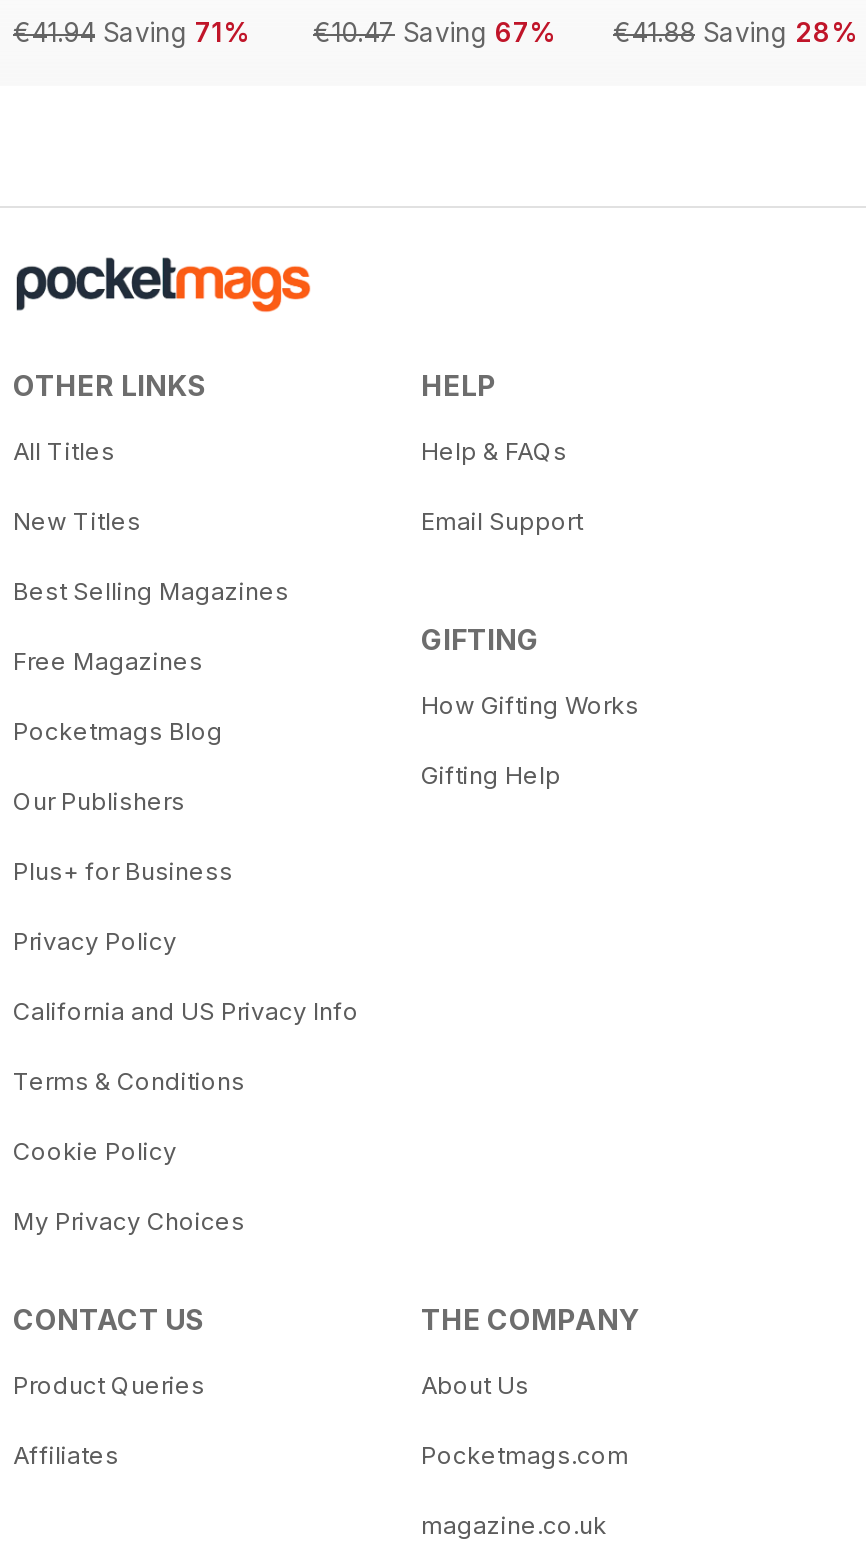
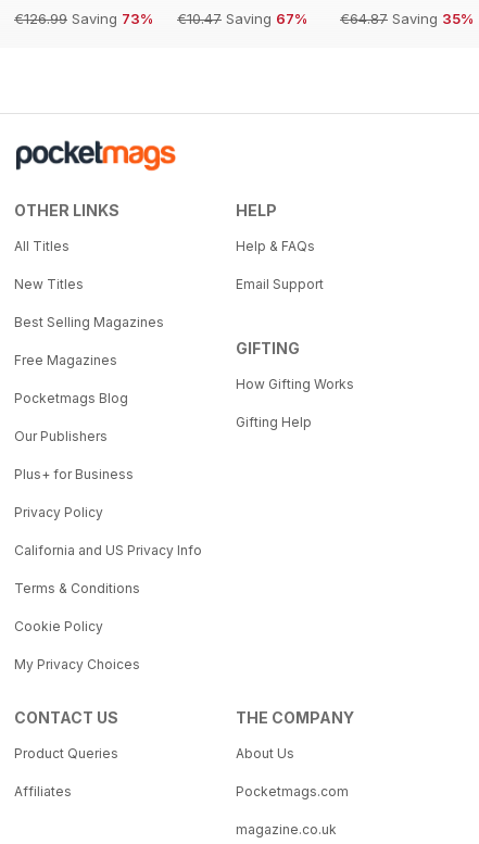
[13,16,247,48] €41.94 Saving 71% -> [14,10,153,27] €126.99 Saving 73%
[613,16,855,48] €41.88 Saving 28% -> [340,10,474,27] €64.87 Saving 35%

